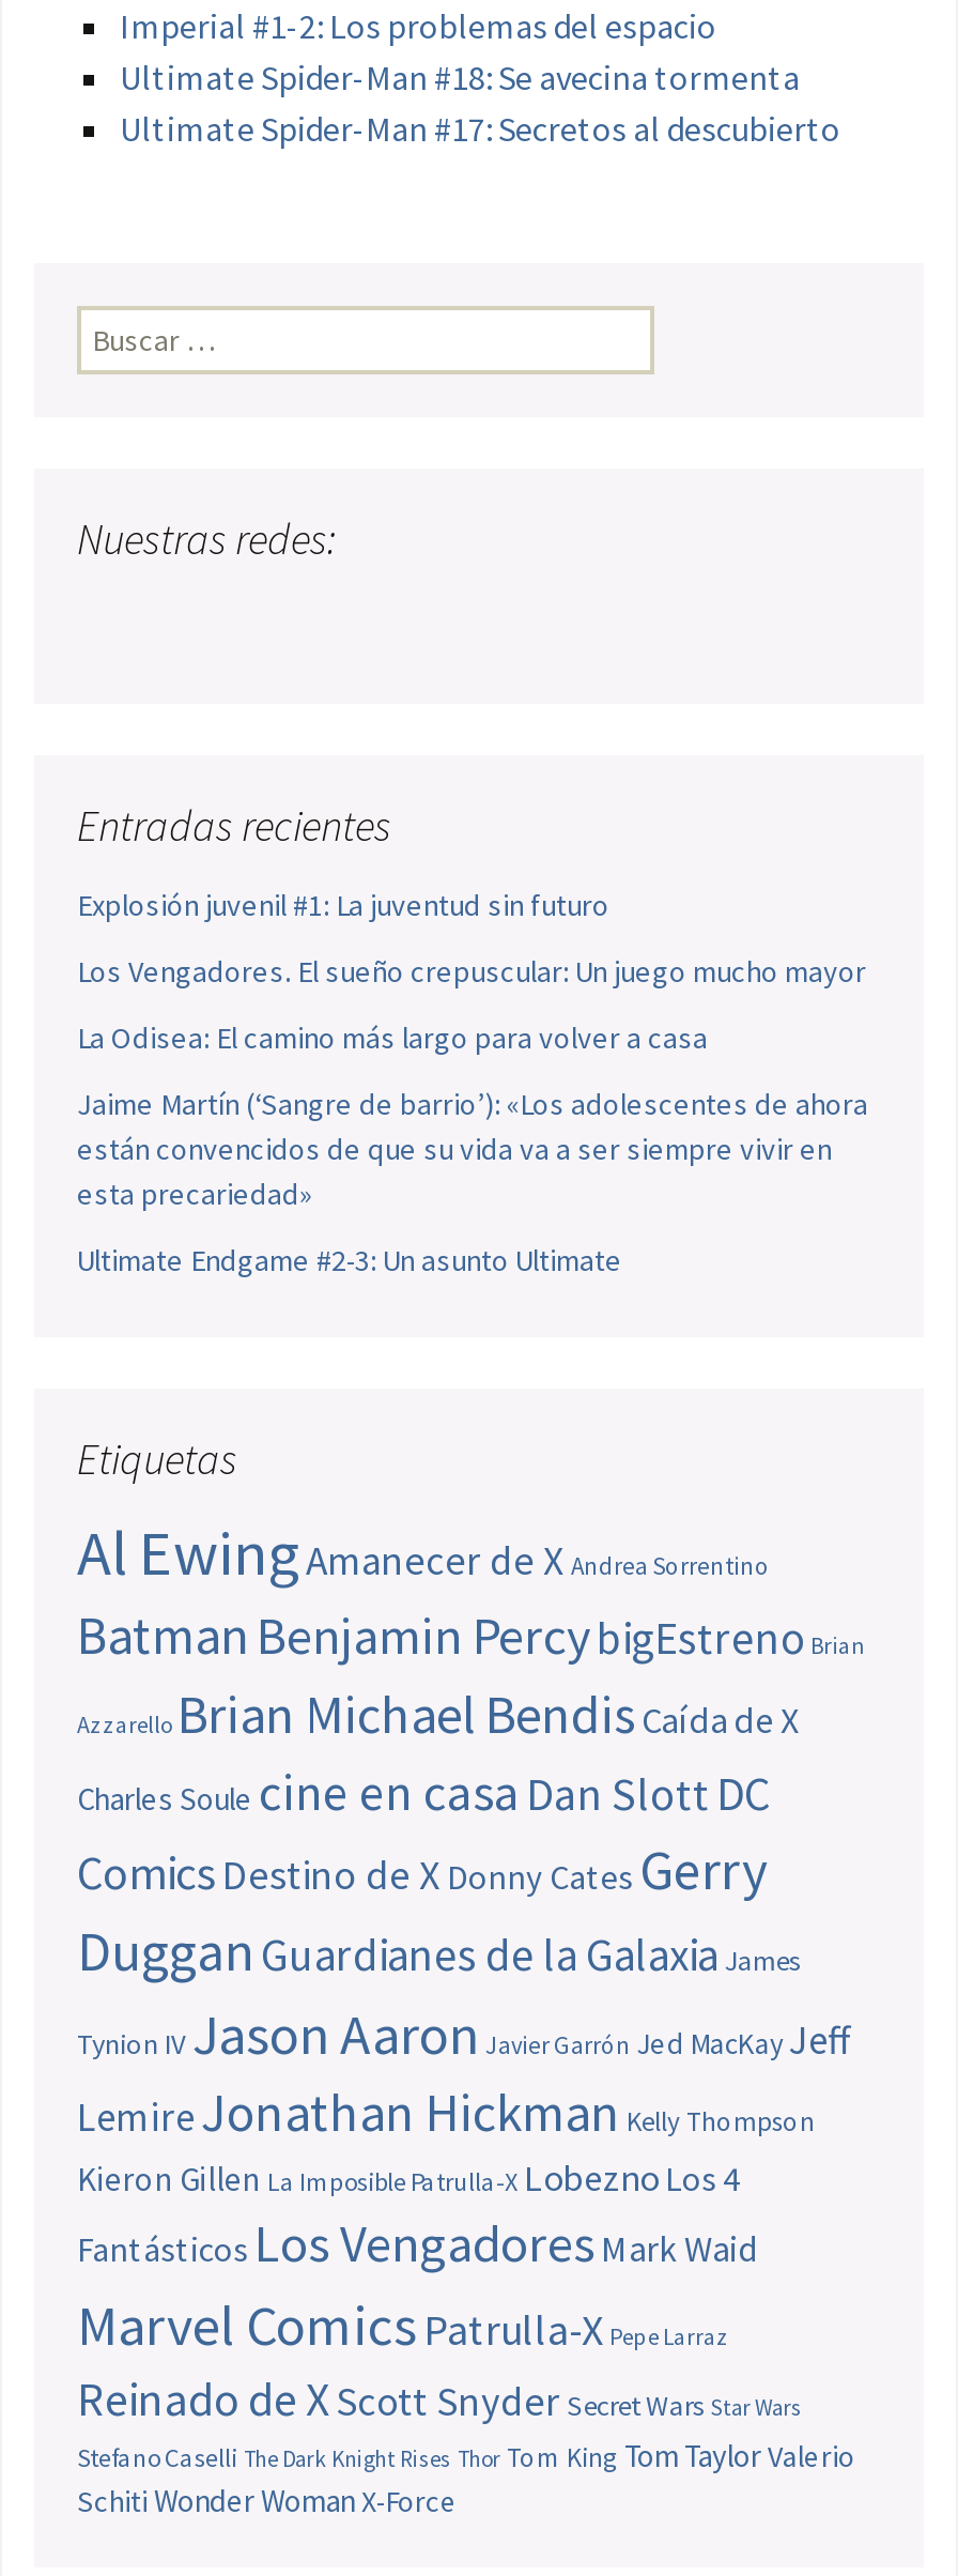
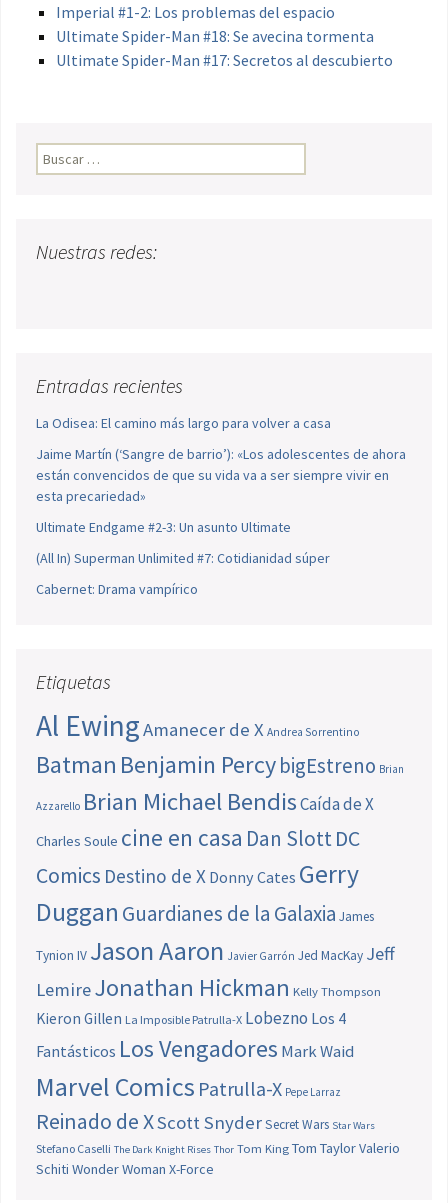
[77,886,866,991] Explosión juvenil #1: La juventud sin futuro | Los Vengadores. El sueño crepuscular: Un juego mucho mayor -> none
moved [77,1019,868,1280] -> [36,414,406,536]: La Odisea: El camino más largo para volver a casa | Jaime Martín (‘Sangre de barrio’): «Los adolescentes de ahora | están convencidos de que su vida va a ser siempre vivir en | esta precariedad» | Ultimate Endgame #2-3: Un asunto Ultimate
none -> [36,549,330,598] (All In) Superman Unlimited #7: Cotidianidad súper | Cabernet: Drama vampírico

